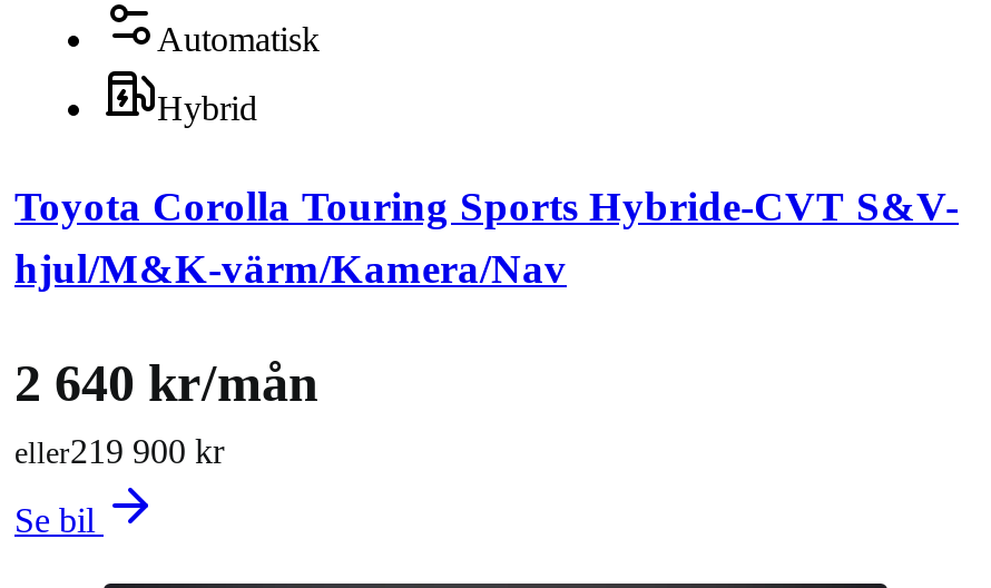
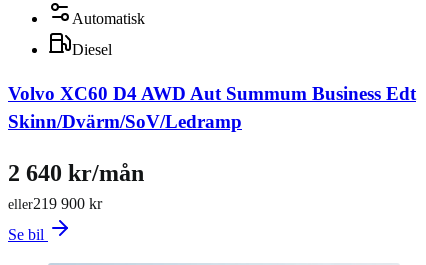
[157,88,257,126] Hybrid -> [72,41,112,58] Diesel
[14,183,959,292] Toyota Corolla Touring Sports Hybride-CVT S&V- | hjul/M&K-värm/Kamera/Nav -> [8,83,416,132] Volvo XC60 D4 AWD Aut Summum Business Edt | Skinn/Dvärm/SoV/Ledramp

